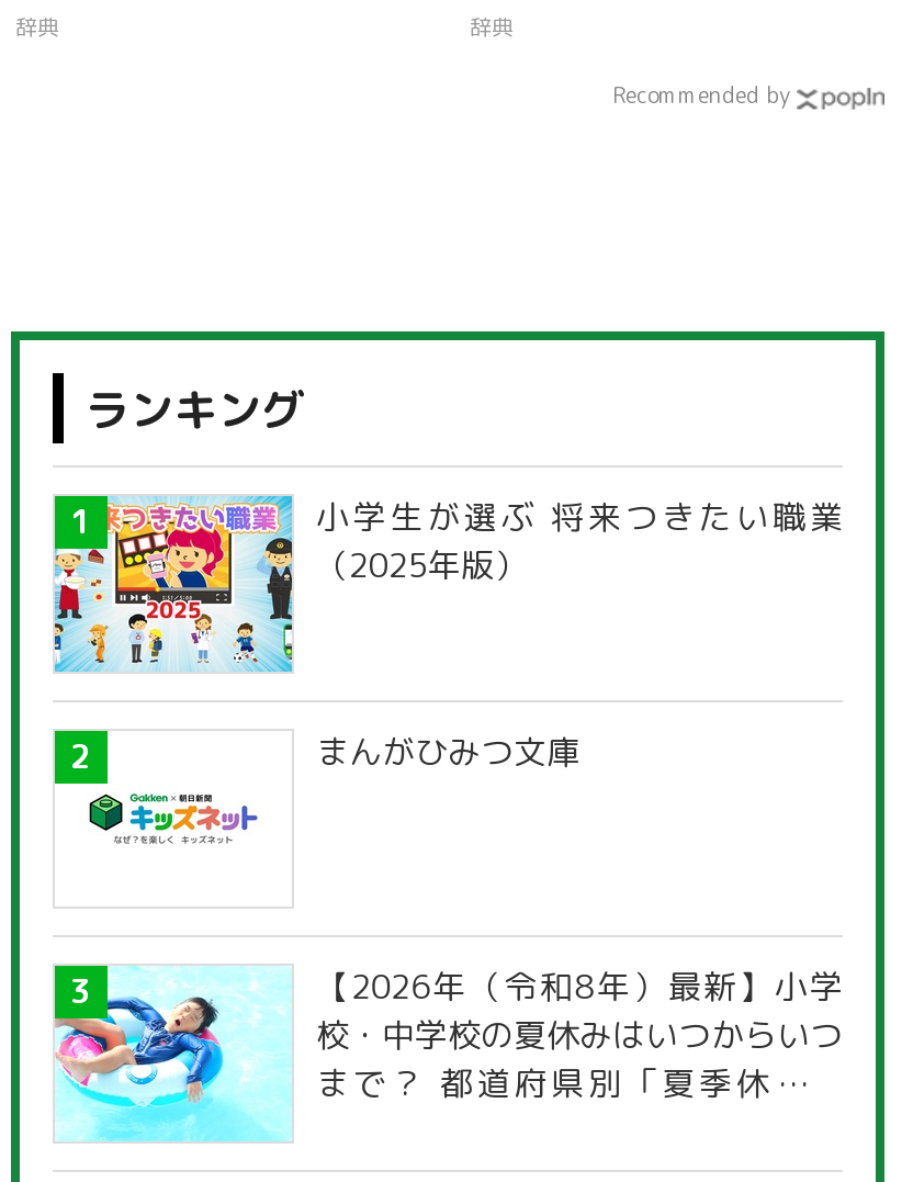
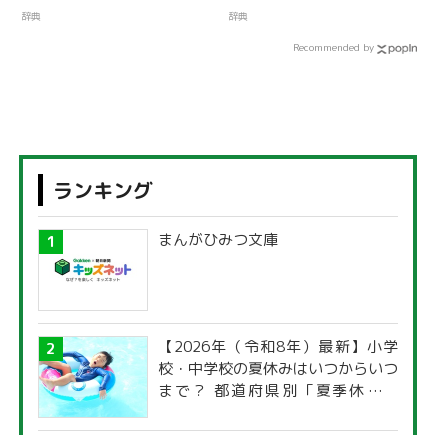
[53,494,843,674] [image] | 小学生が選ぶ 将来つきたい職業 | （2025年版） -> none

